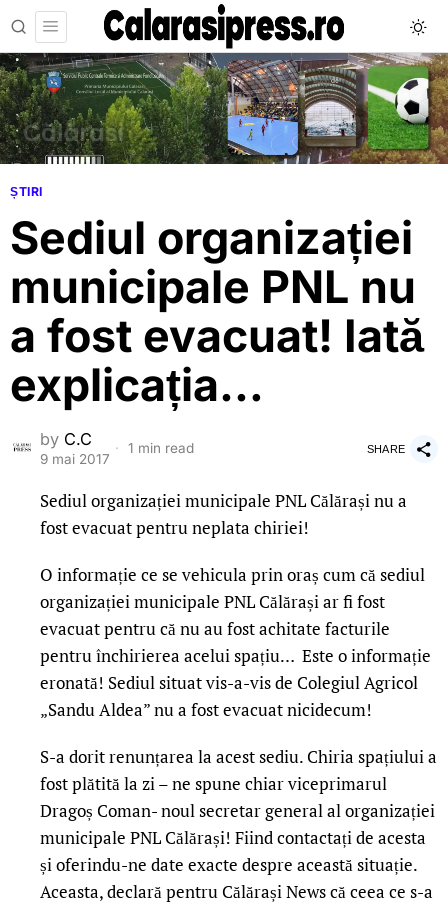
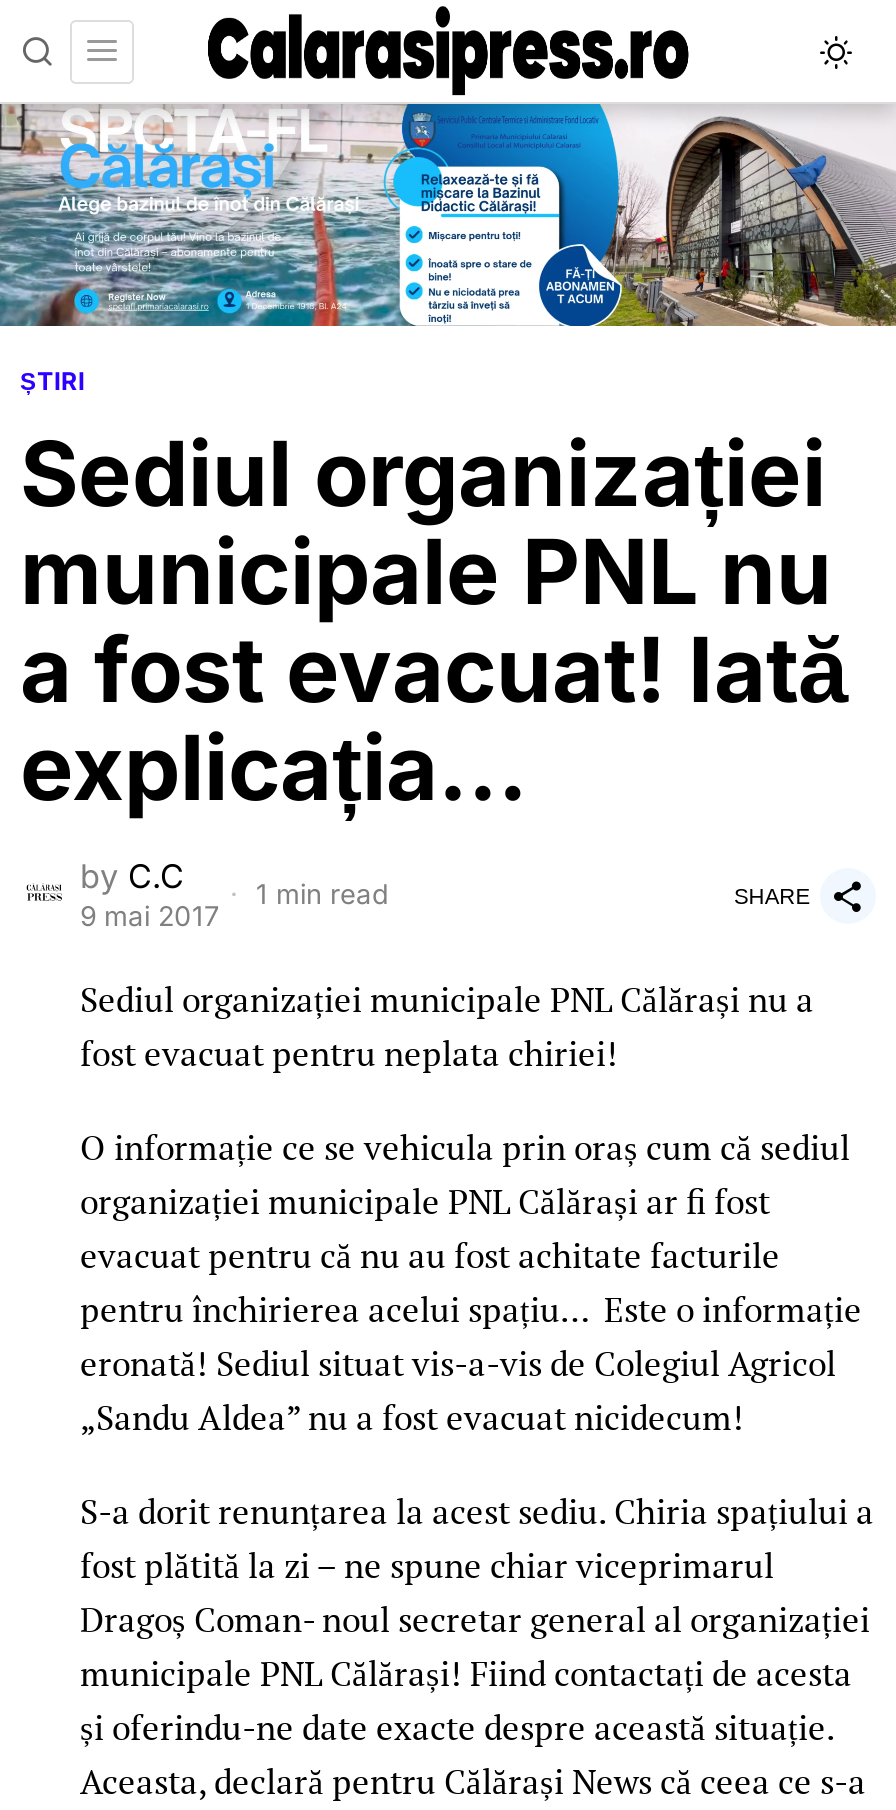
[3,52,445,165] [image] -> [6,102,890,328] [image]

